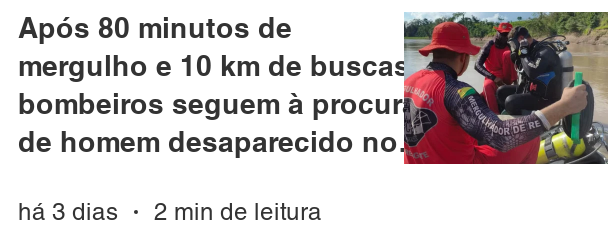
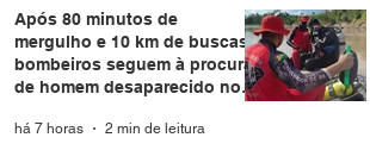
[18,197,322,225] há 3 dias 2 min de leitura -> [14,120,205,137] há 7 horas 2 min de leitura

